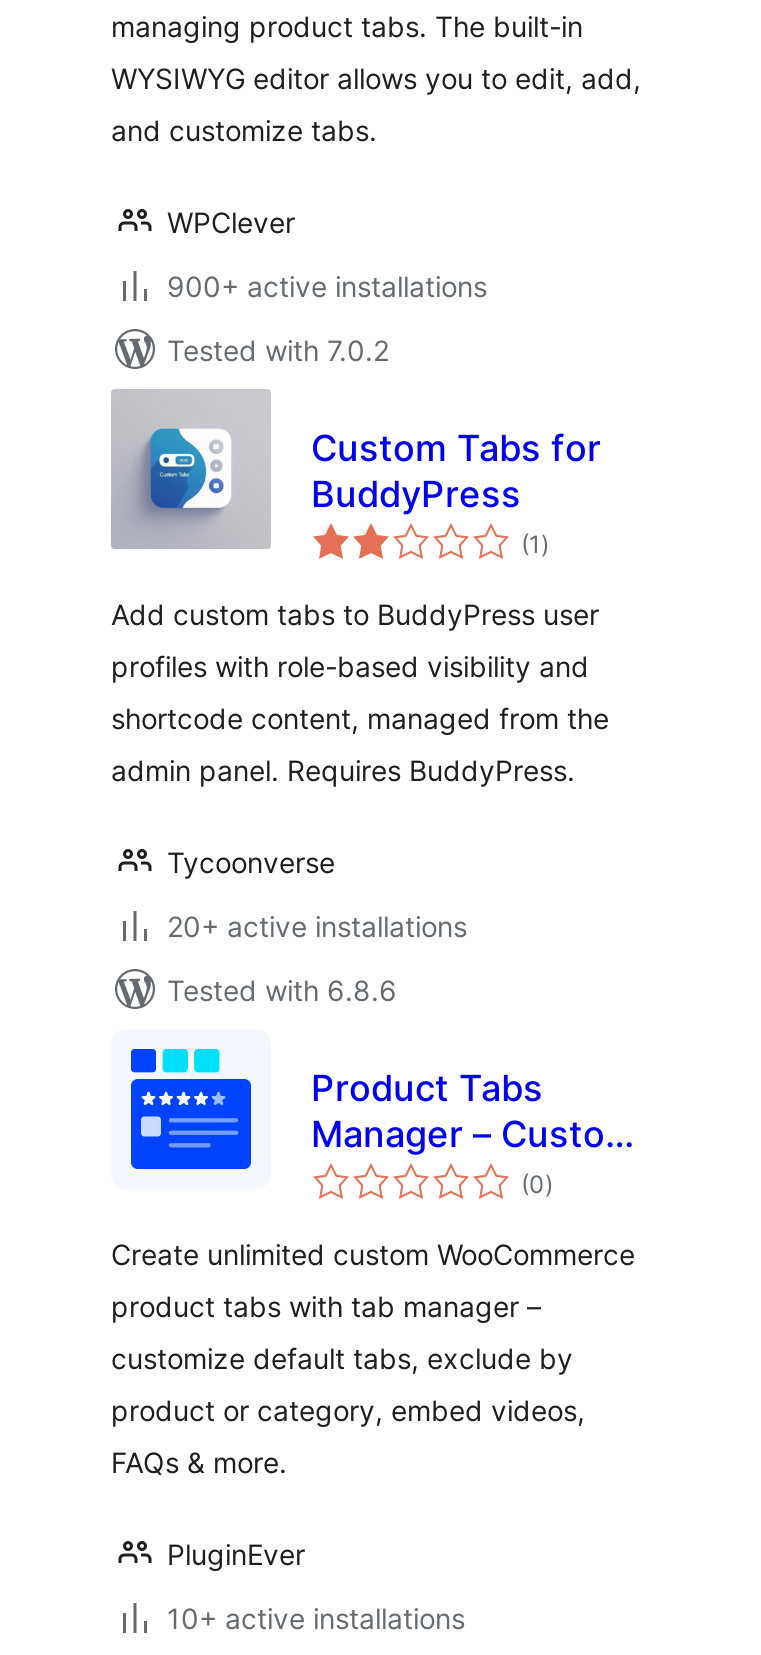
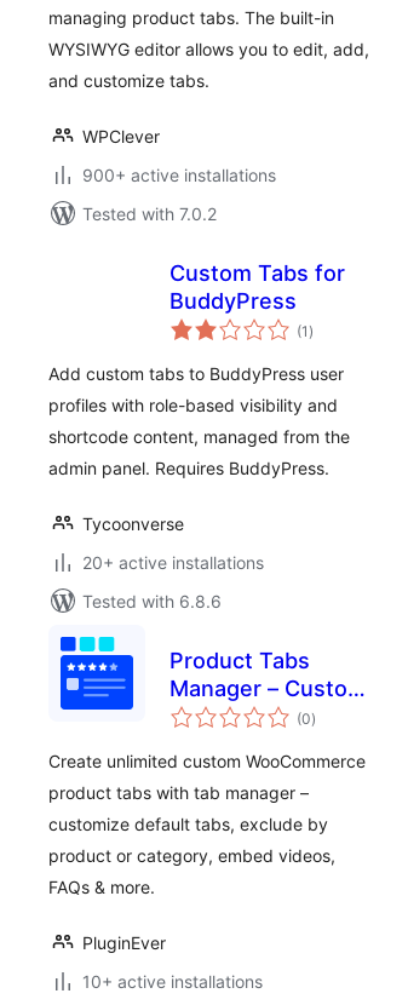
[109,389,271,551] [image] -> none

